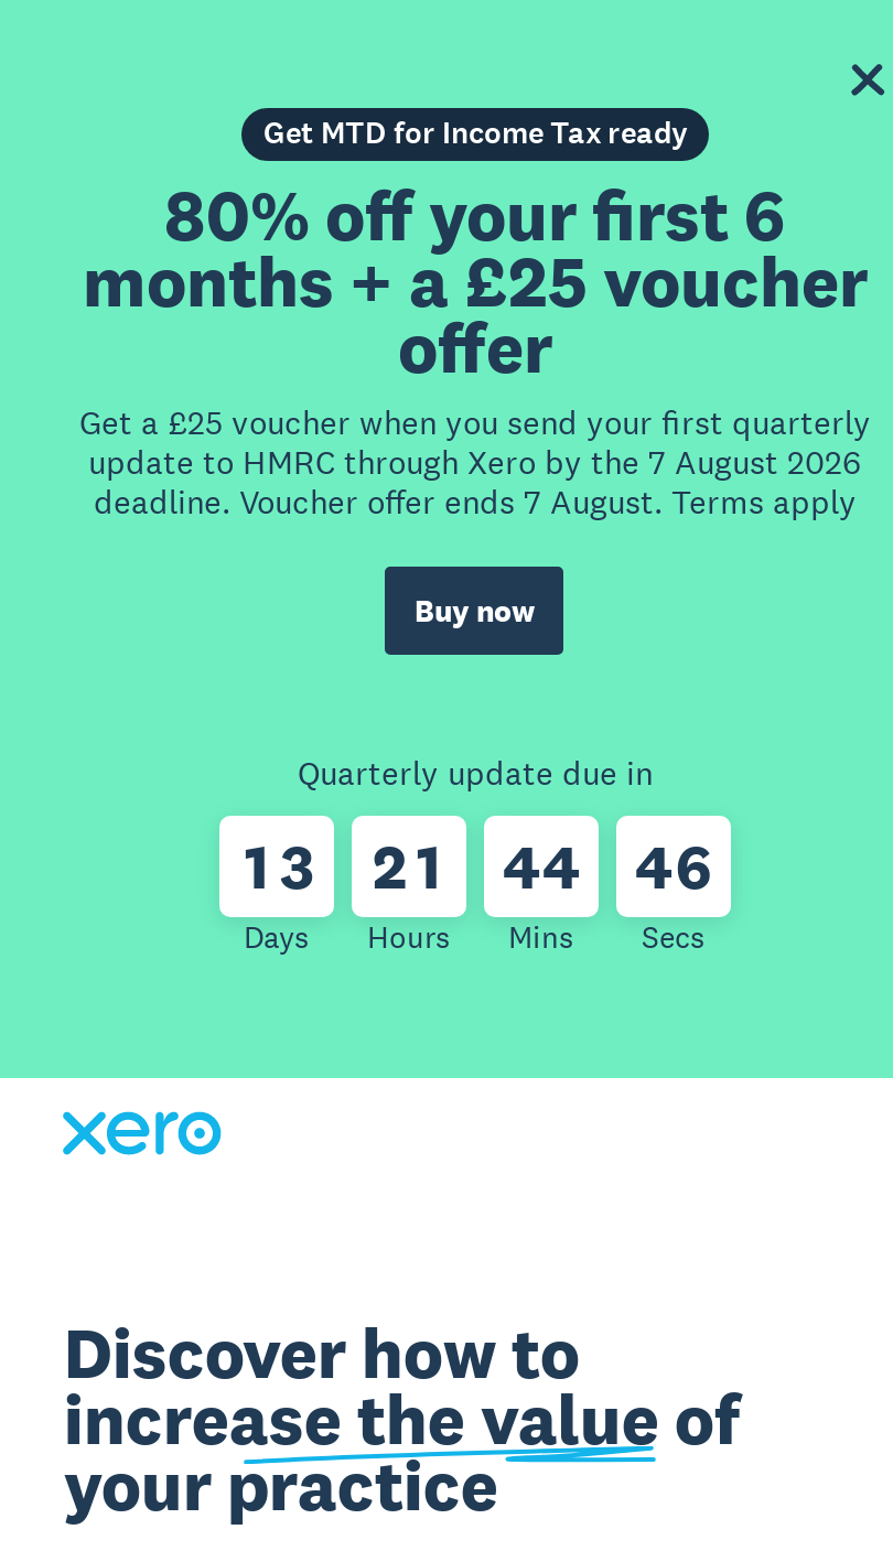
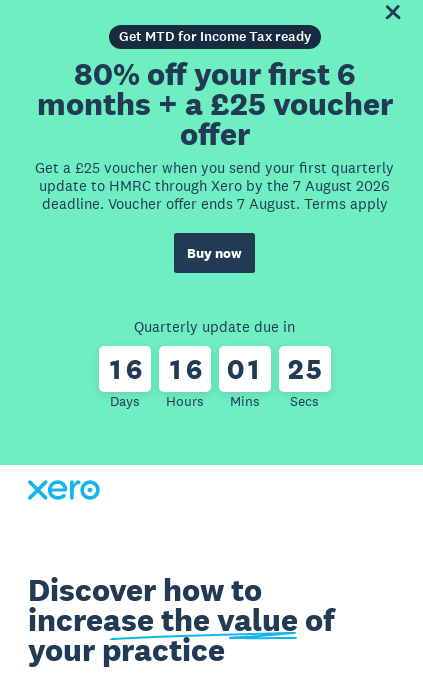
[245,827,313,906] 1 3 -> [110,351,142,387] 1 6
[373,827,441,906] 2 1 -> [170,351,202,387] 1 6
[503,827,580,906] 44 -> [227,351,259,387] 0 1
[635,827,711,906] 4 6 -> [288,351,322,387] 2 5

